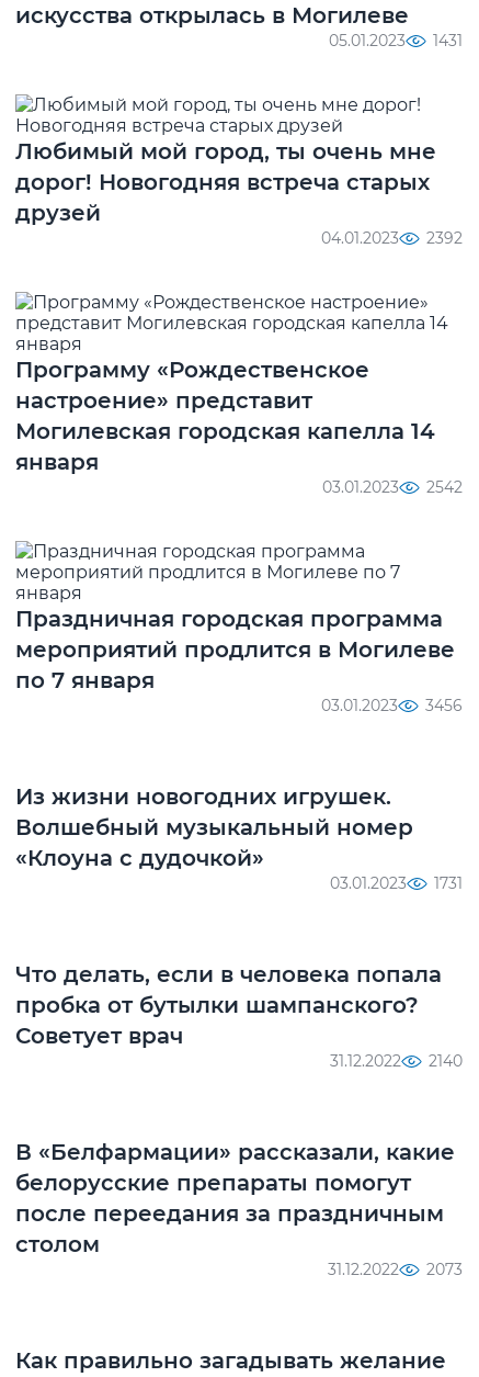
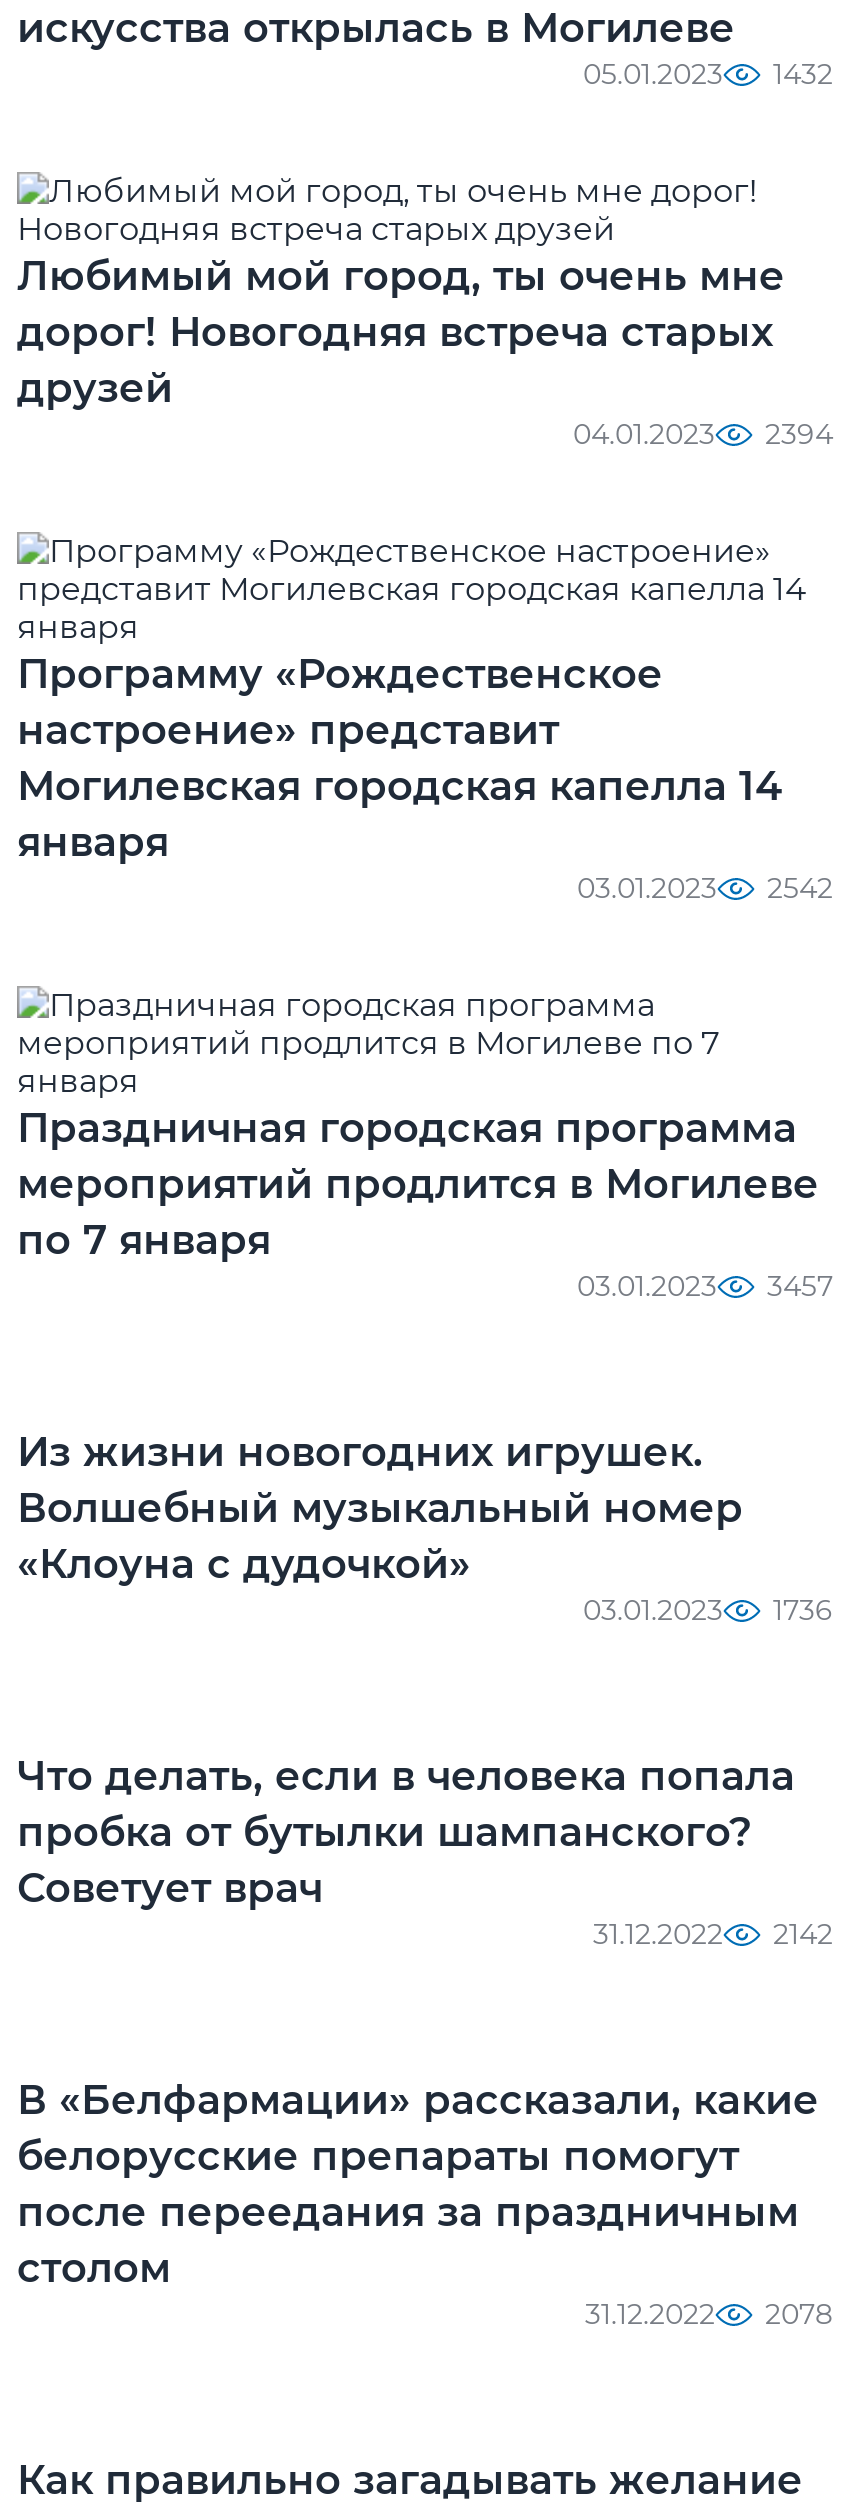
[329,31,462,51] 05.01.2023 1431 -> [583,56,833,92] 05.01.2023 1432
[321,228,462,248] 04.01.2023 2392 -> [573,416,833,452] 04.01.2023 2394
[321,696,462,716] 03.01.2023 3456 -> [577,1268,833,1304] 03.01.2023 3457
[330,874,462,893] 03.01.2023 1731 -> [583,1592,833,1628] 03.01.2023 1736
[330,1051,462,1071] 31.12.2022 2140 -> [593,1916,833,1952] 31.12.2022 2142
[328,1260,462,1280] 31.12.2022 2073 -> [585,2296,833,2332] 31.12.2022 2078

